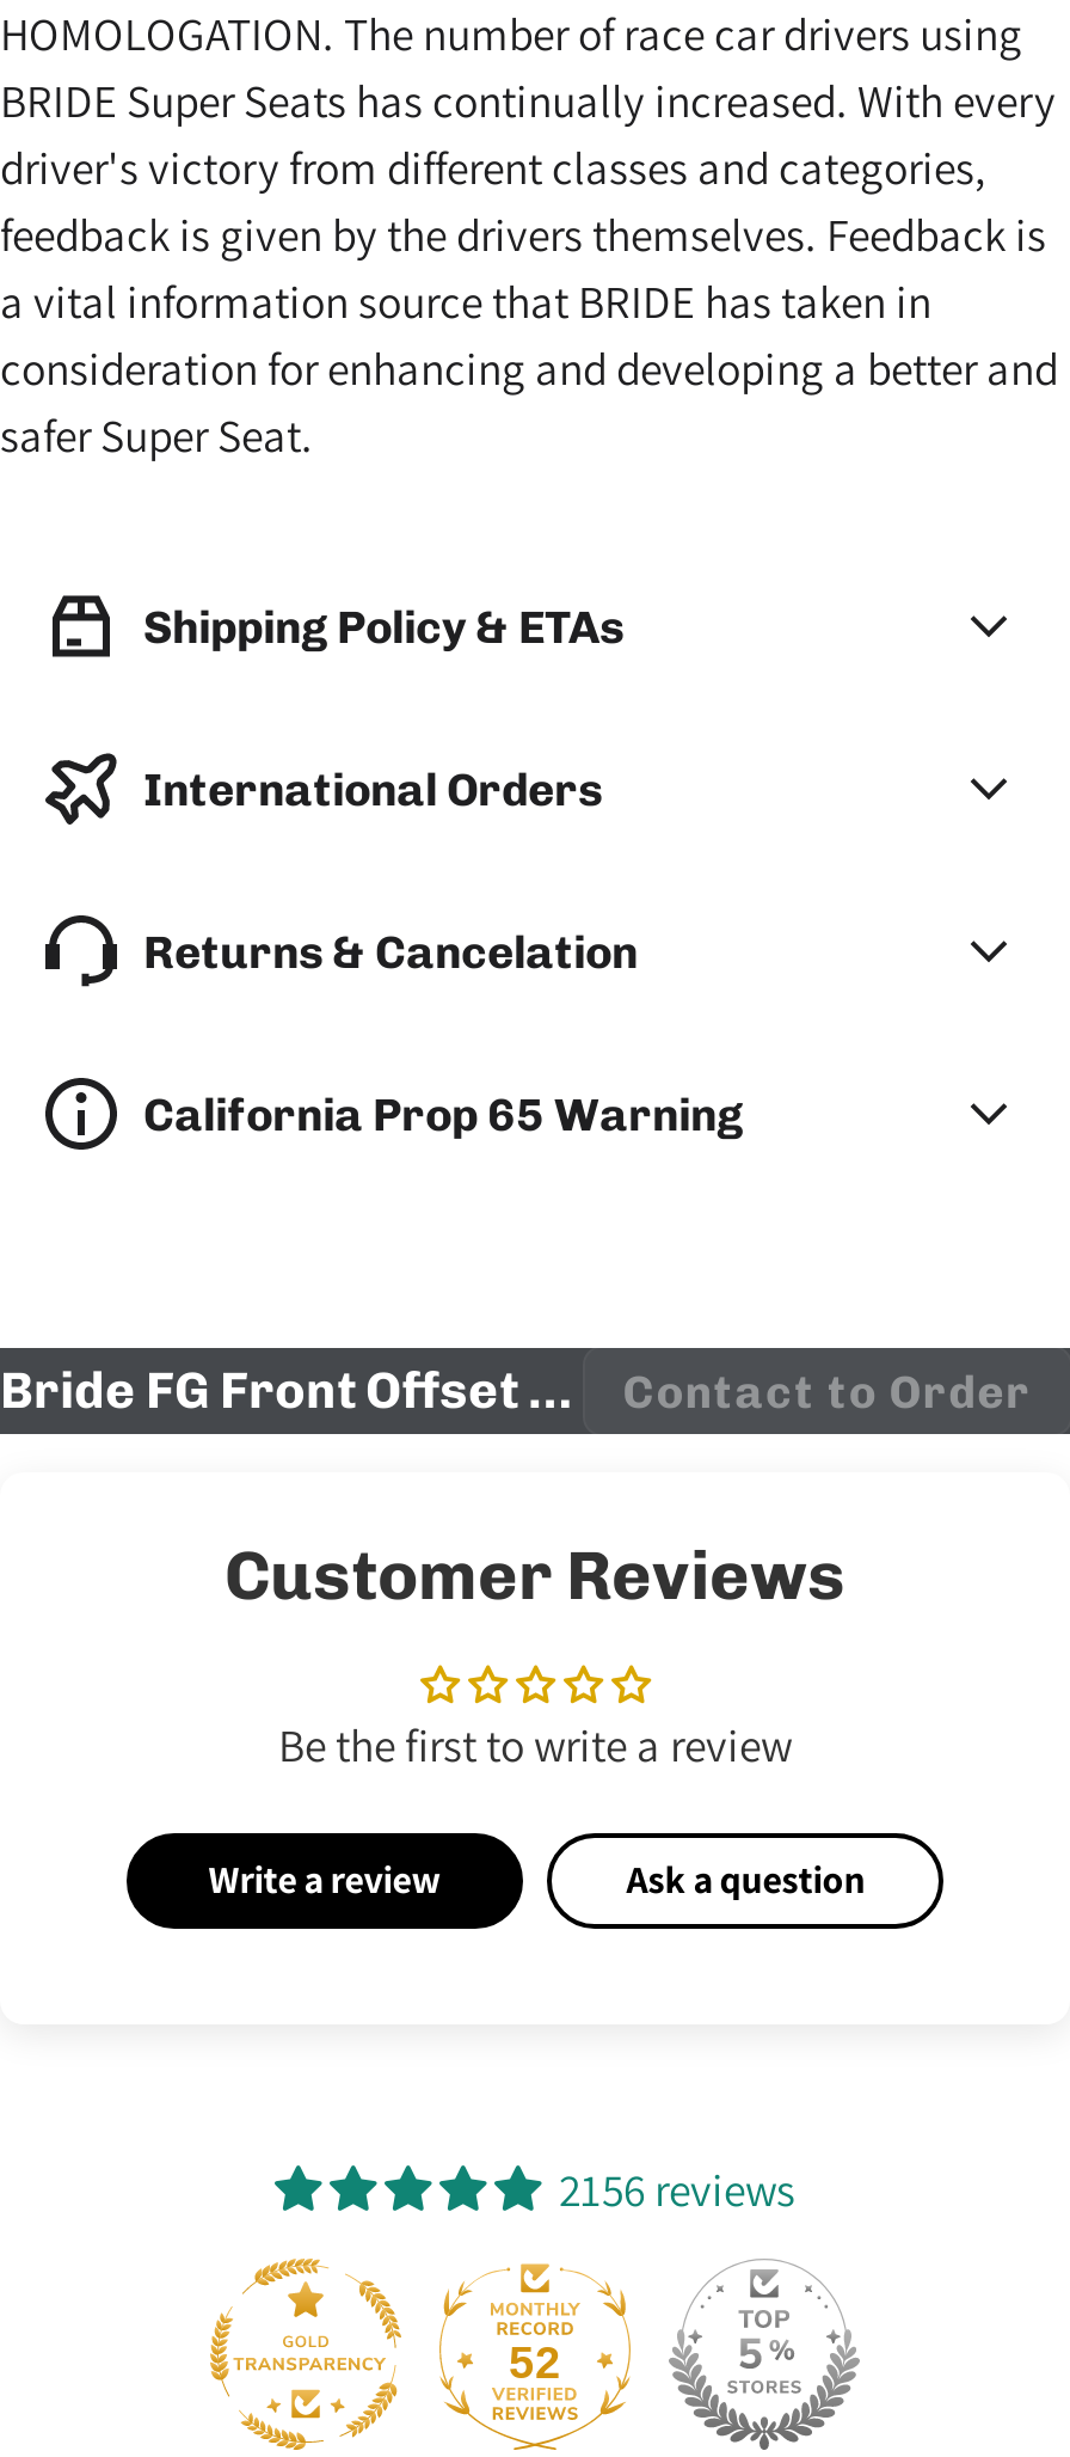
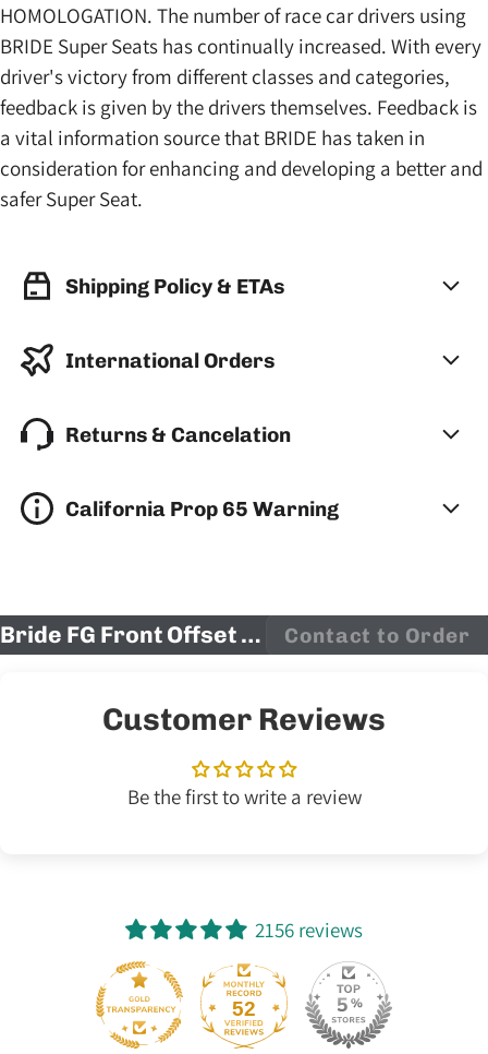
[209,1855,865,1905] Write a review | Ask a question -> none

